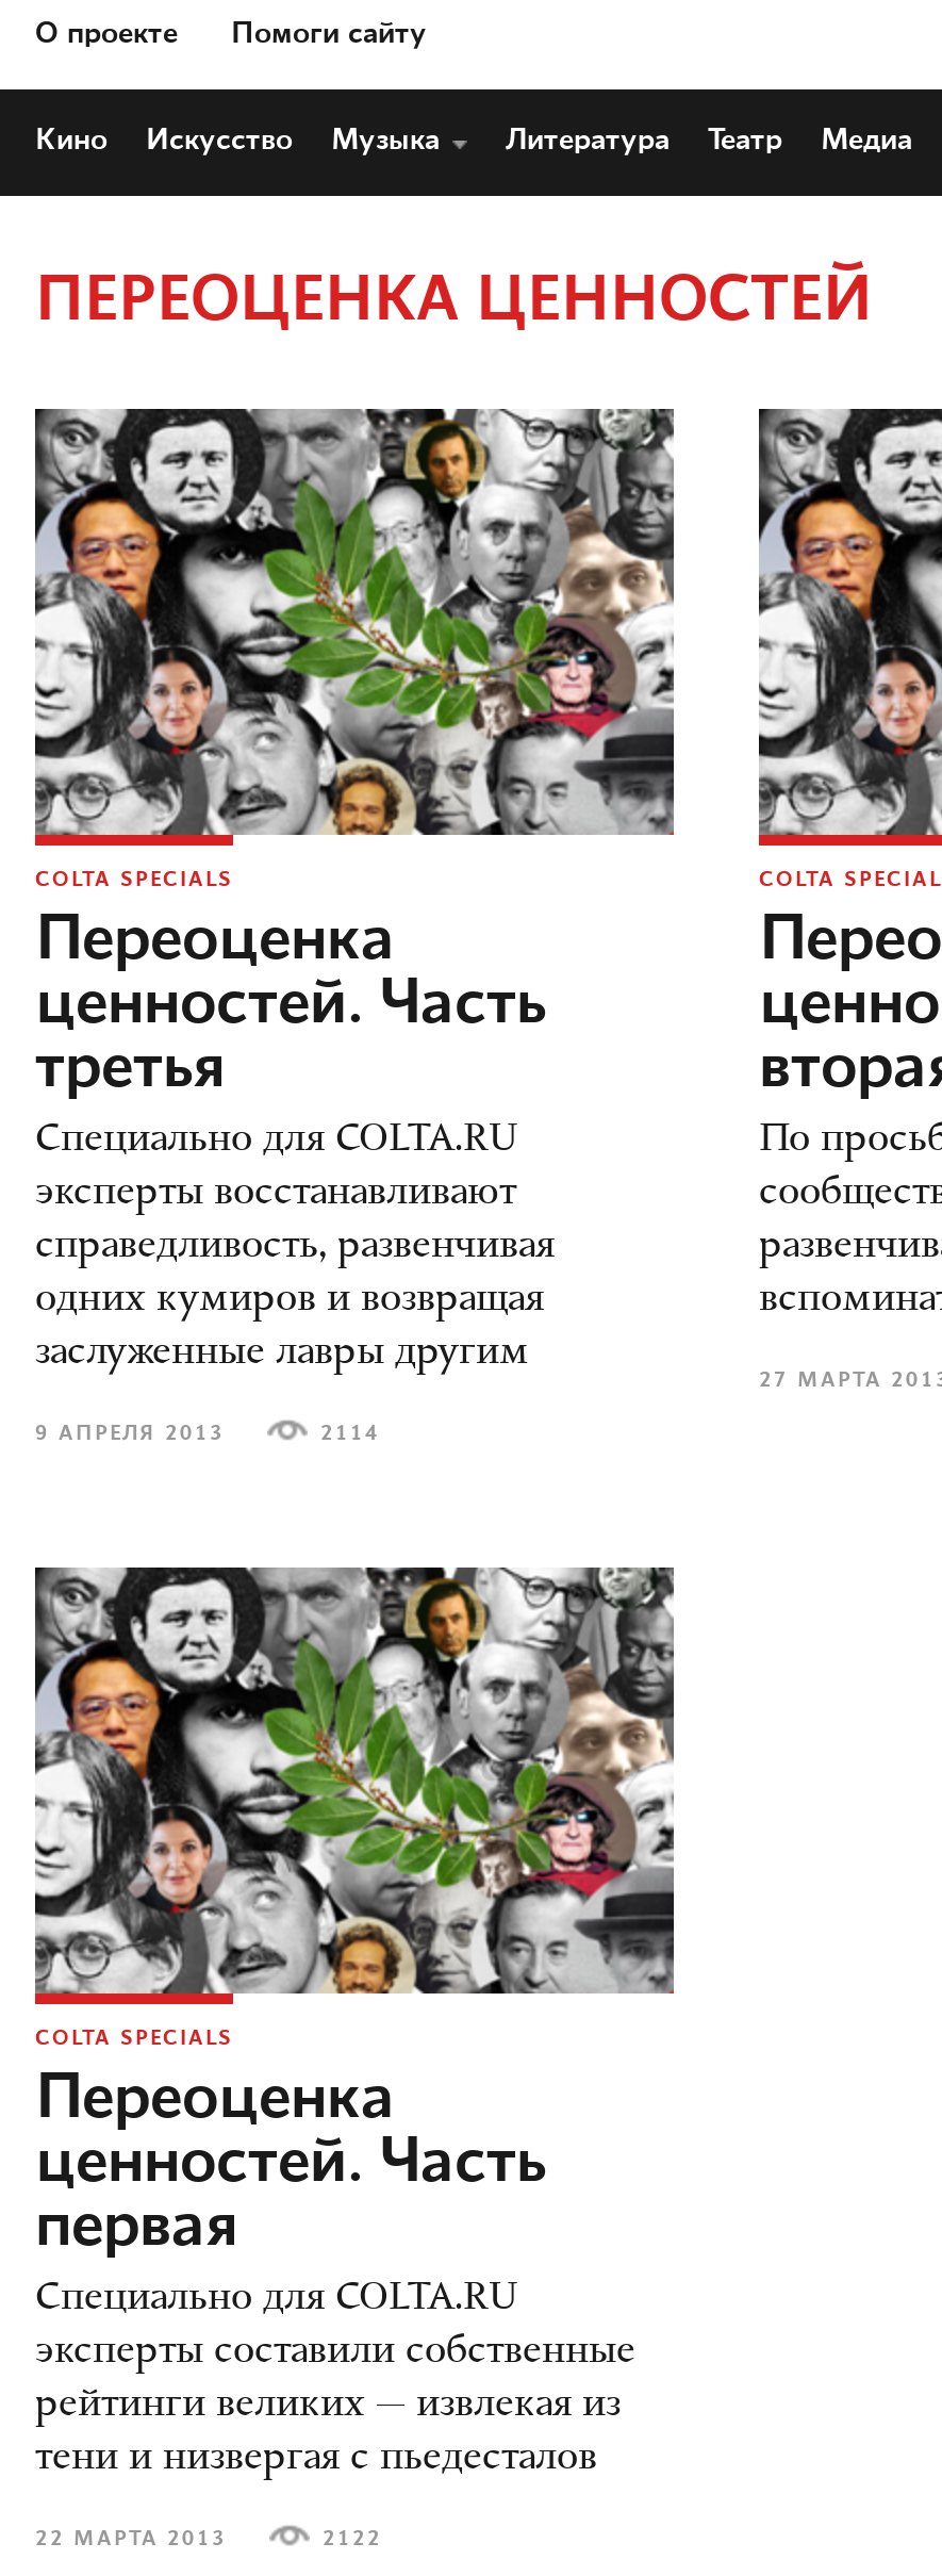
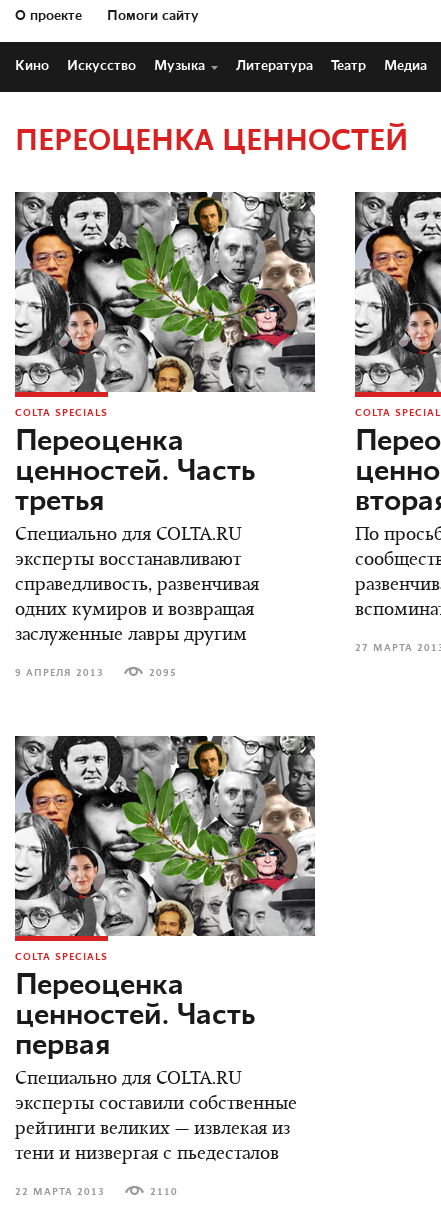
[320,1423,380,1444] 2114 -> [149,668,177,678] 2095
[323,2528,382,2549] 2122 -> [150,1187,178,1197] 2110

